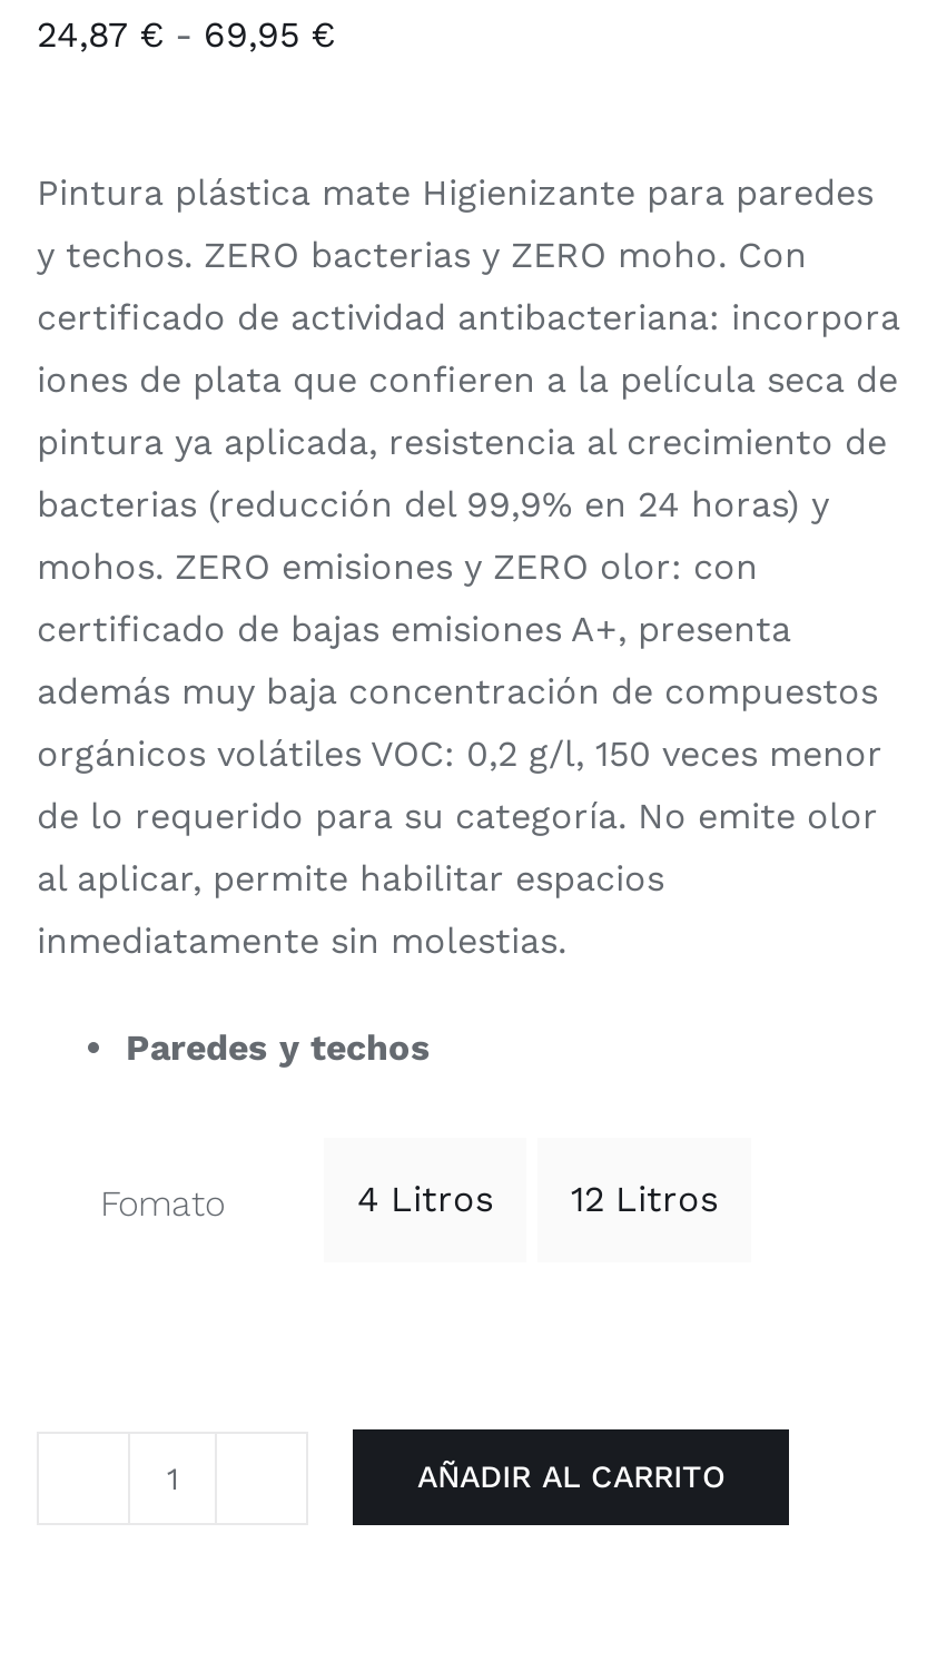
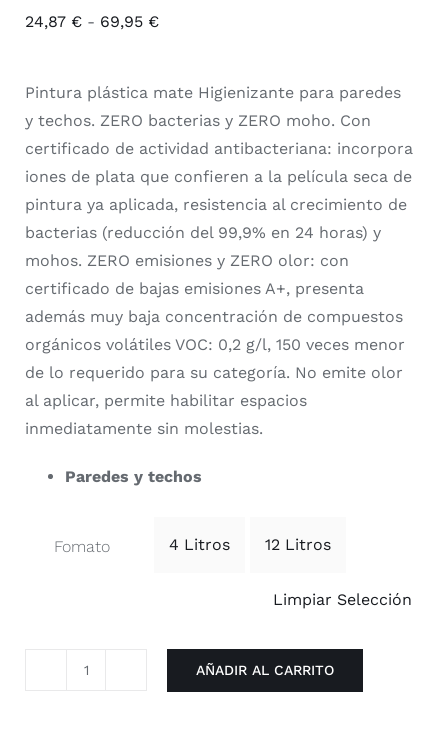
none -> [273,590,412,609] Limpiar Selección

